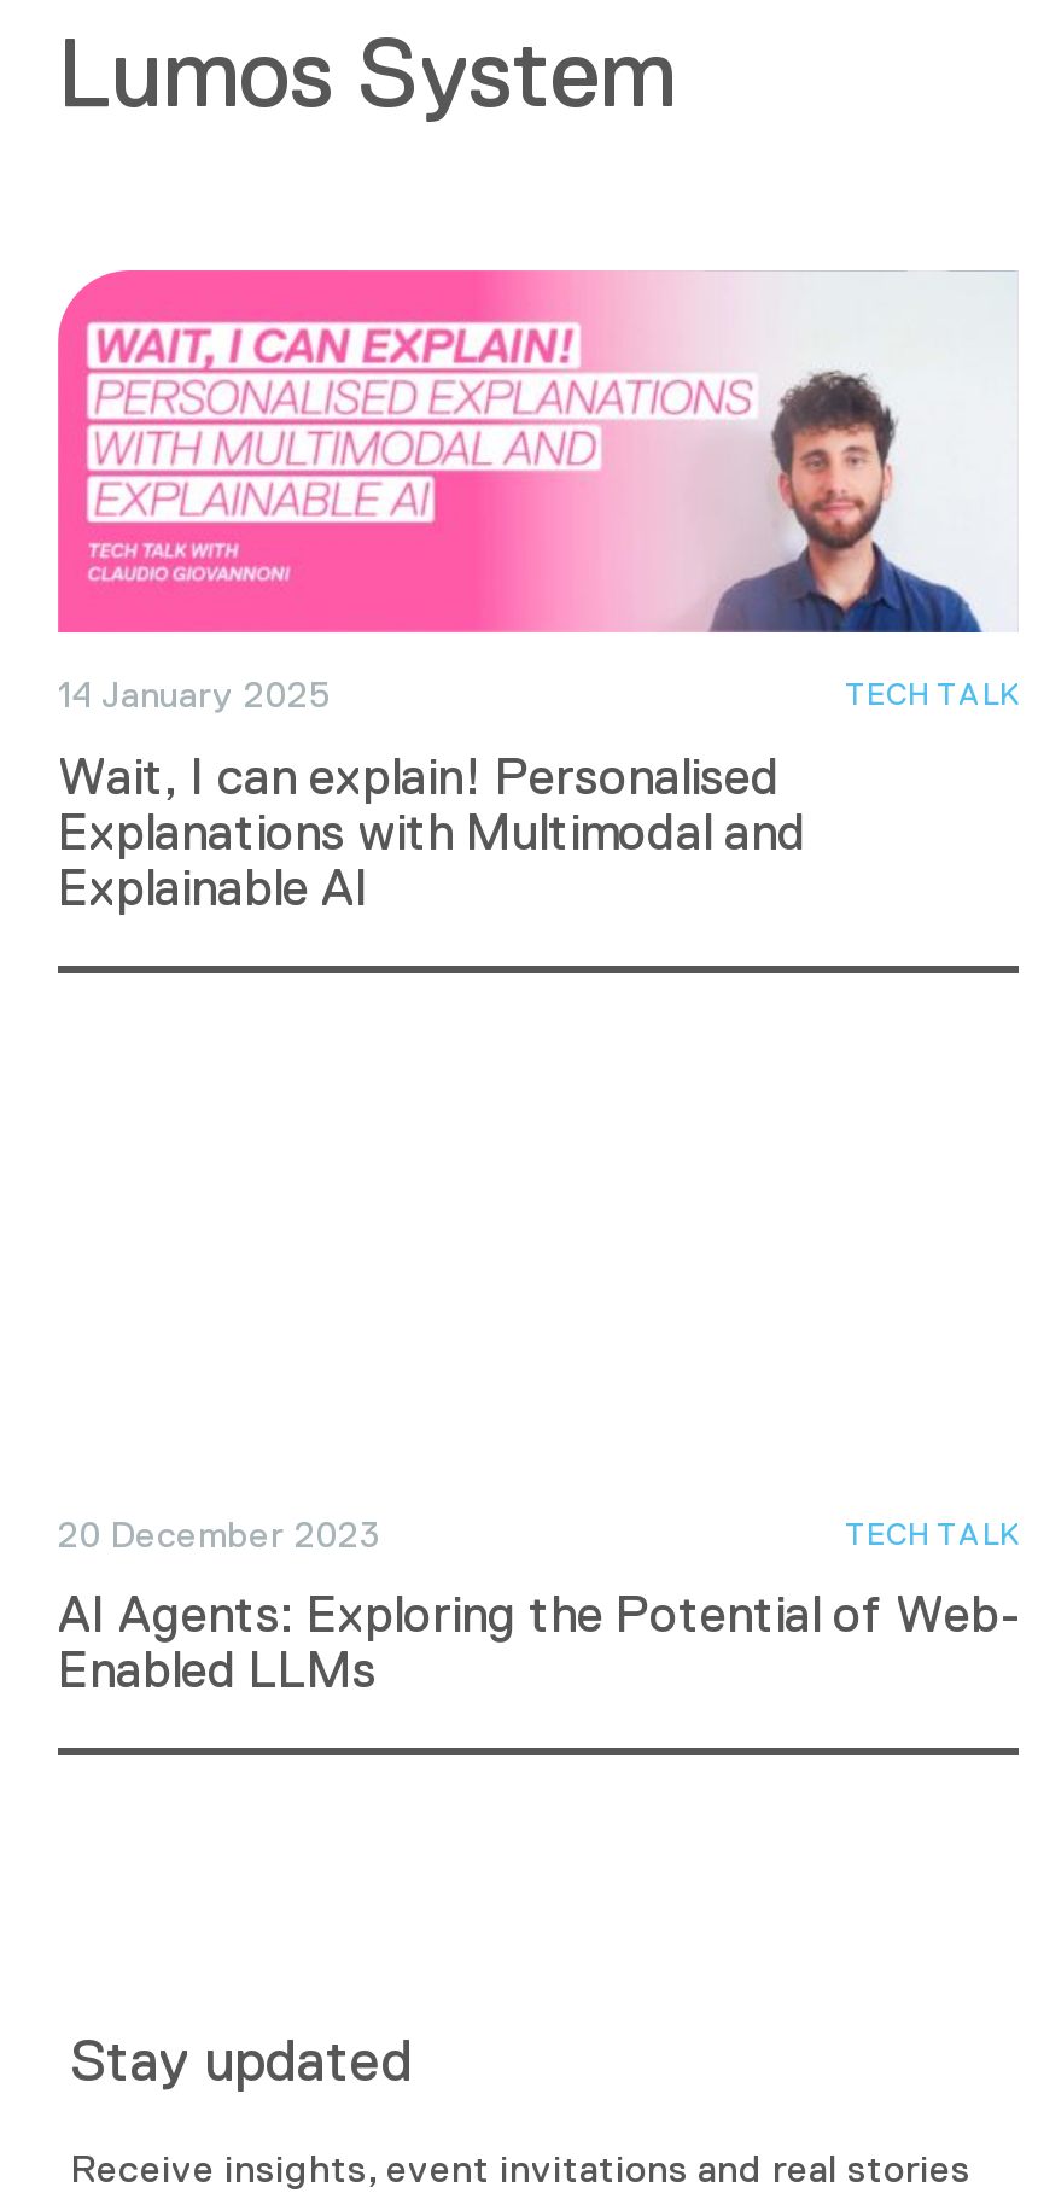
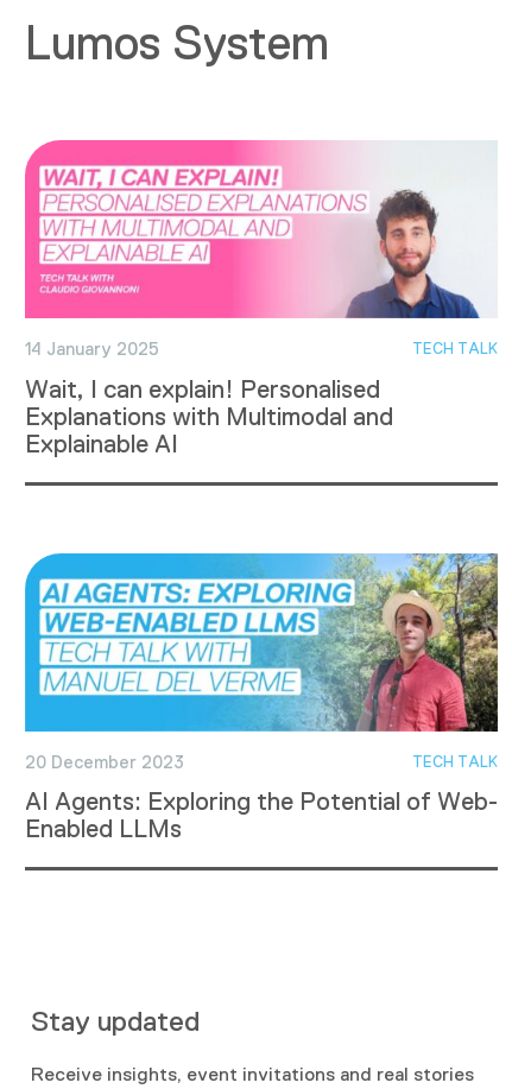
none -> [24,552,499,733] [image]

